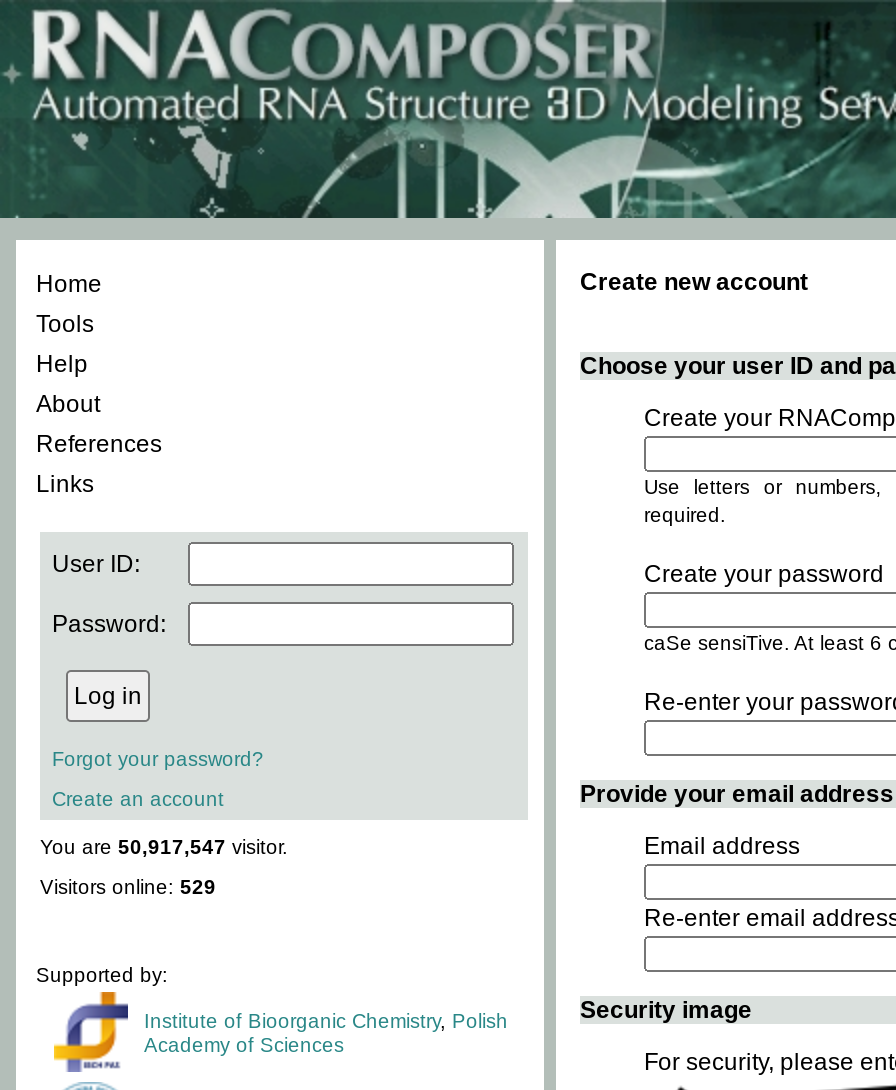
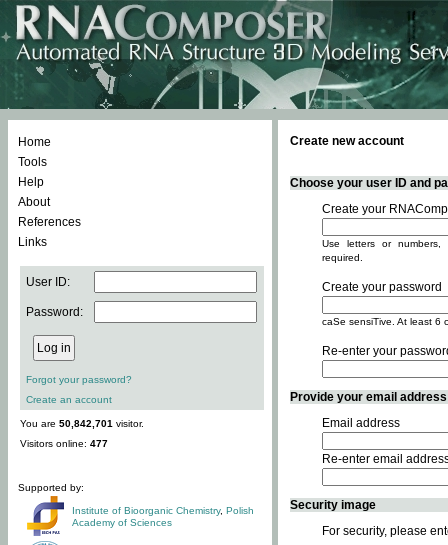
[40,836,288,858] You are 50,917,547 visitor. -> [20,418,144,429] You are 50,842,701 visitor.
[40,876,216,898] Visitors online: 529 -> [20,438,108,449] Visitors online: 477

